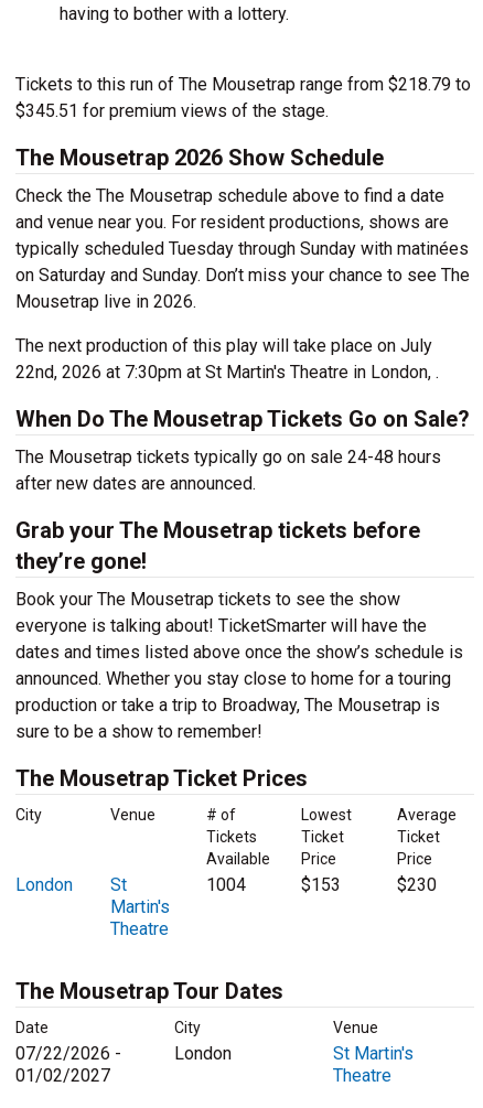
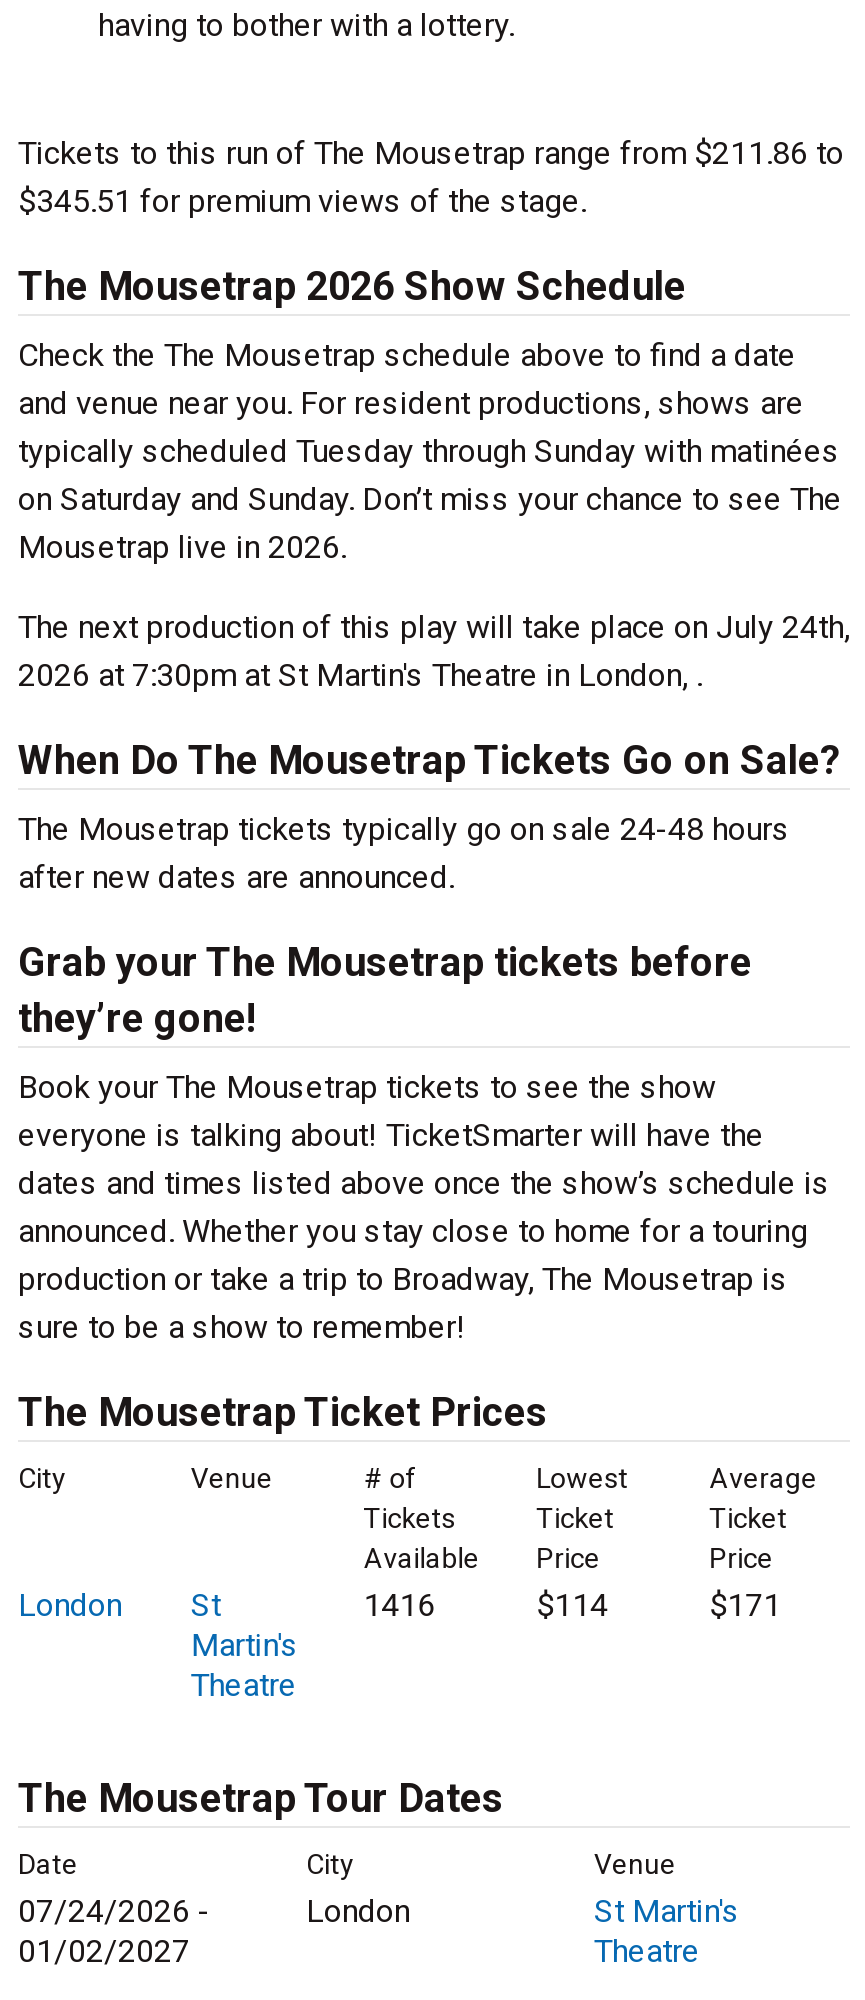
[15,74,471,95] Tickets to this run of The Mousetrap range from $218.79 to -> [18,134,844,172] Tickets to this run of The Mousetrap range from $211.86 to
[15,335,439,383] The next production of this play will take place on July | 22nd, 2026 at 7:30pm at St Martin's Theatre in London, . -> [18,608,850,694] The next production of this play will take place on July 24th, | 2026 at 7:30pm at St Martin's Theatre in London, .
[206,874,246,895] 1004 -> [364,1586,436,1624] 1416
[301,874,341,895] $153 -> [536,1586,608,1624] $114
[397,874,436,895] $230 -> [709,1586,781,1624] $171
[15,1043,121,1064] 07/22/2026 - -> [18,1892,210,1930] 07/24/2026 -

